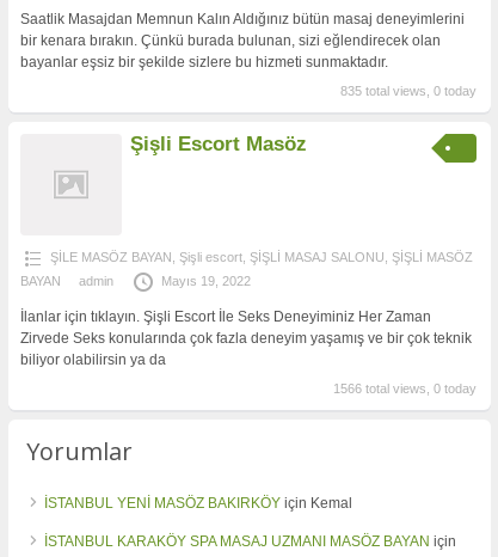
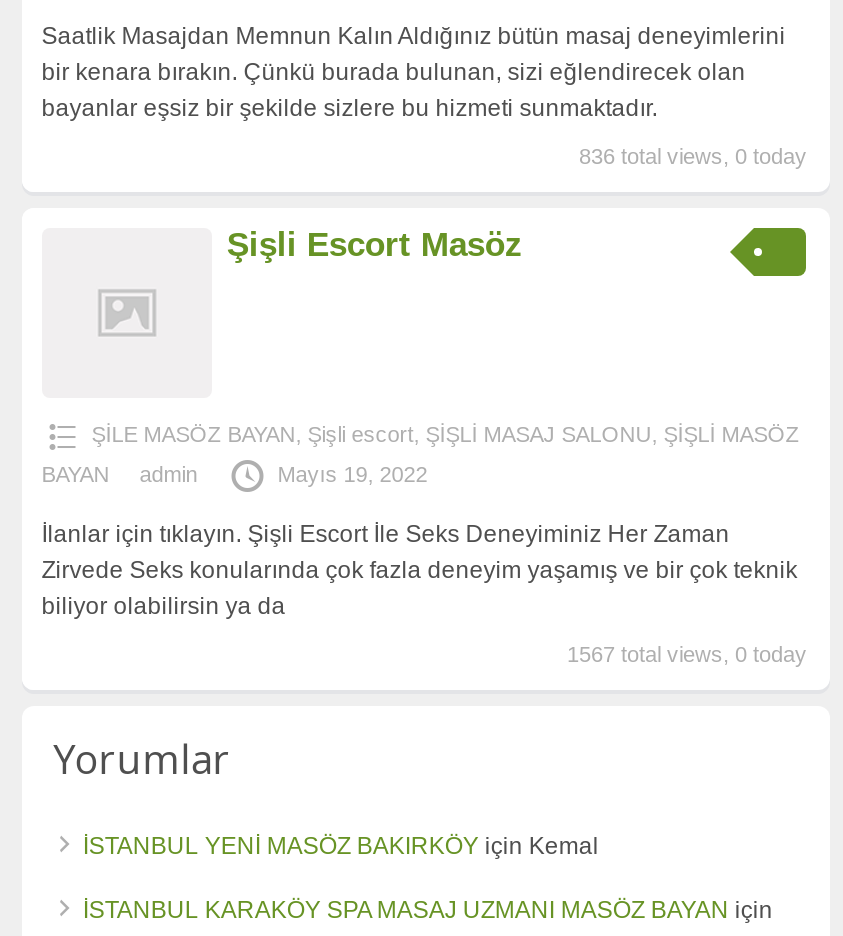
[341,84,477,98] 835 total views, 0 today -> [579,144,807,168] 836 total views, 0 today
[334,381,477,395] 1566 total views, 0 today -> [567,642,807,666] 1567 total views, 0 today

